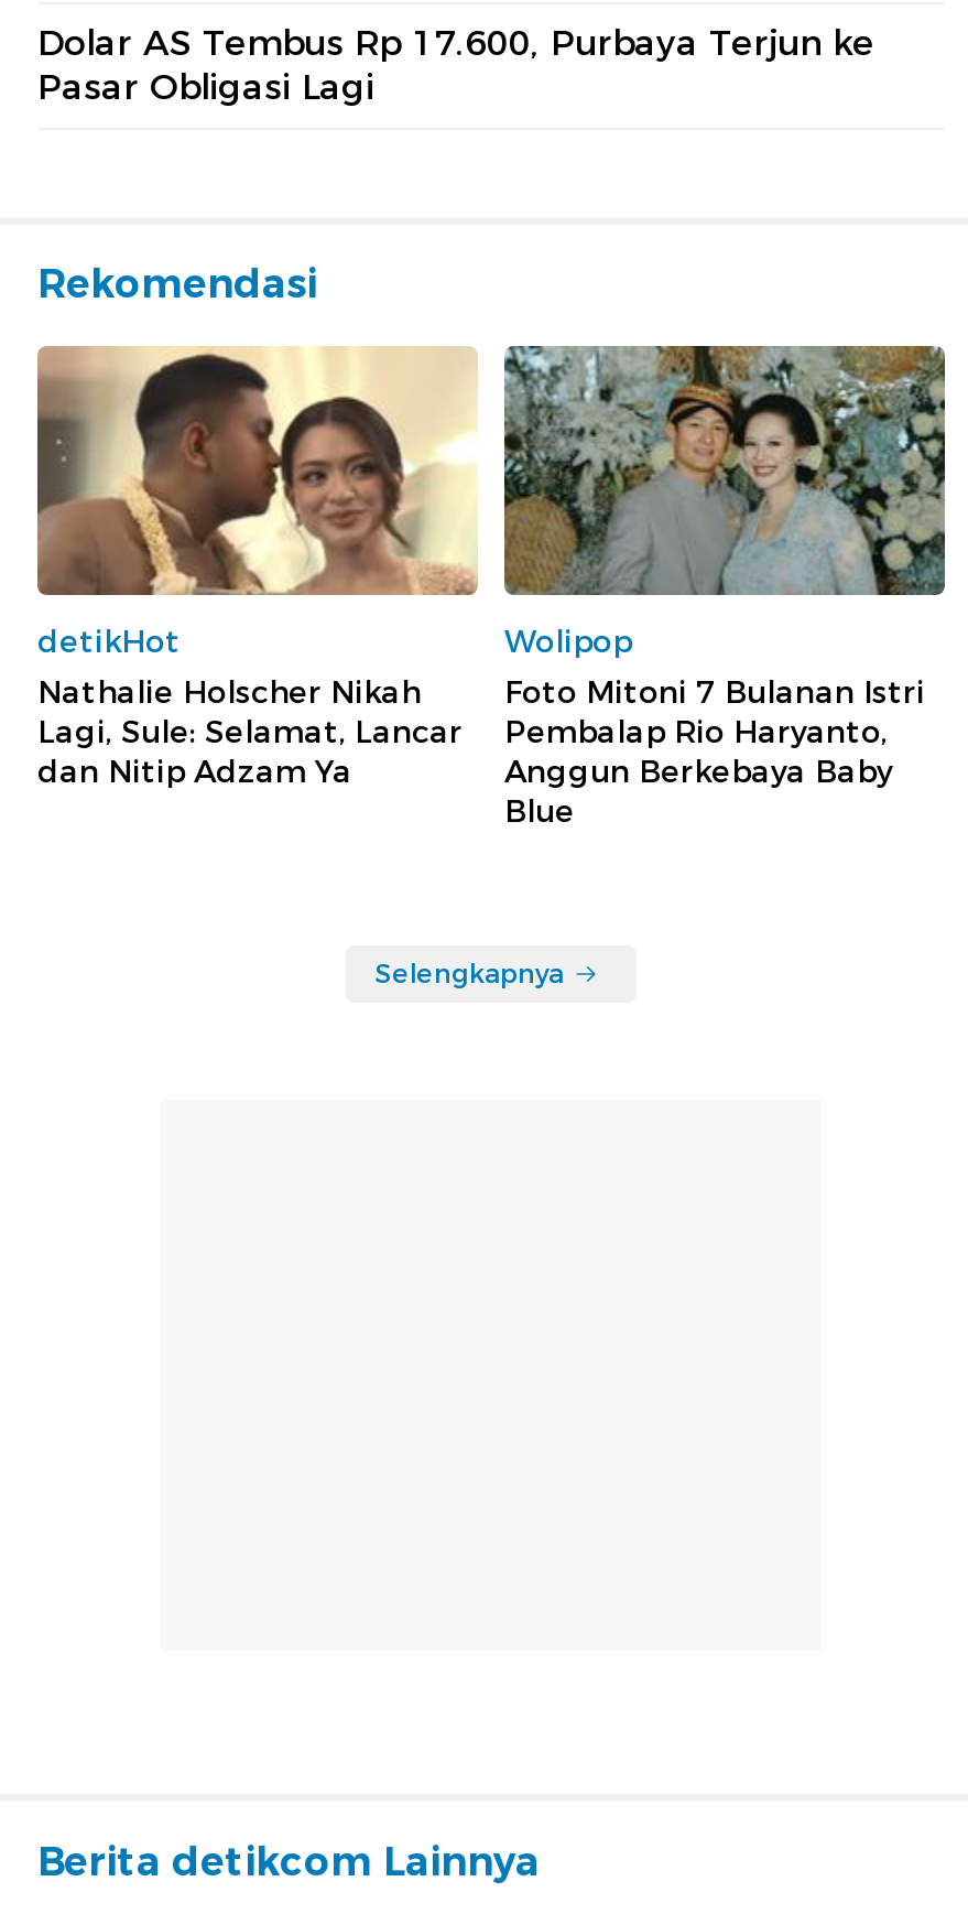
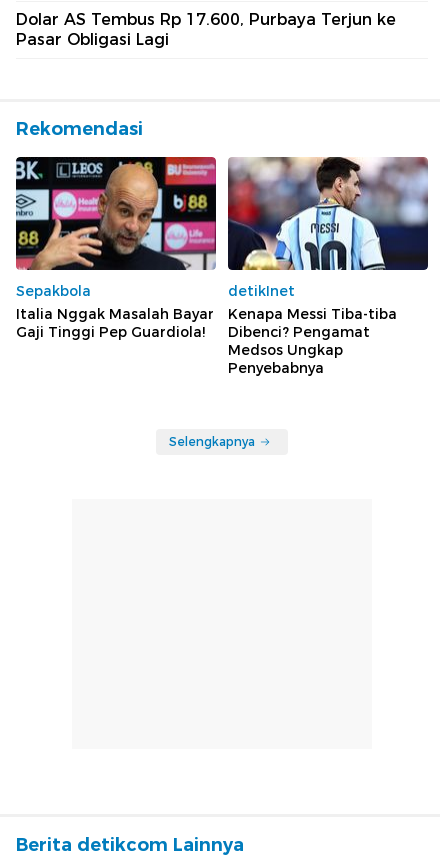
[35,346,478,791] [image] | detikHot | Nathalie Holscher Nikah | Lagi, Sule: Selamat, Lancar | dan Nitip Adzam Ya -> [15,156,217,341] [image] | Sepakbola | Italia Nggak Masalah Bayar | Gaji Tinggi Pep Guardiola!
[502,344,947,831] [image] | Wolipop | Foto Mitoni 7 Bulanan Istri | Pembalap Rio Haryanto, | Anggun Berkebaya Baby | Blue -> [227,157,429,377] [image] | detikInet | Kenapa Messi Tiba-tiba | Dibenci? Pengamat | Medsos Ungkap | Penyebabnya

